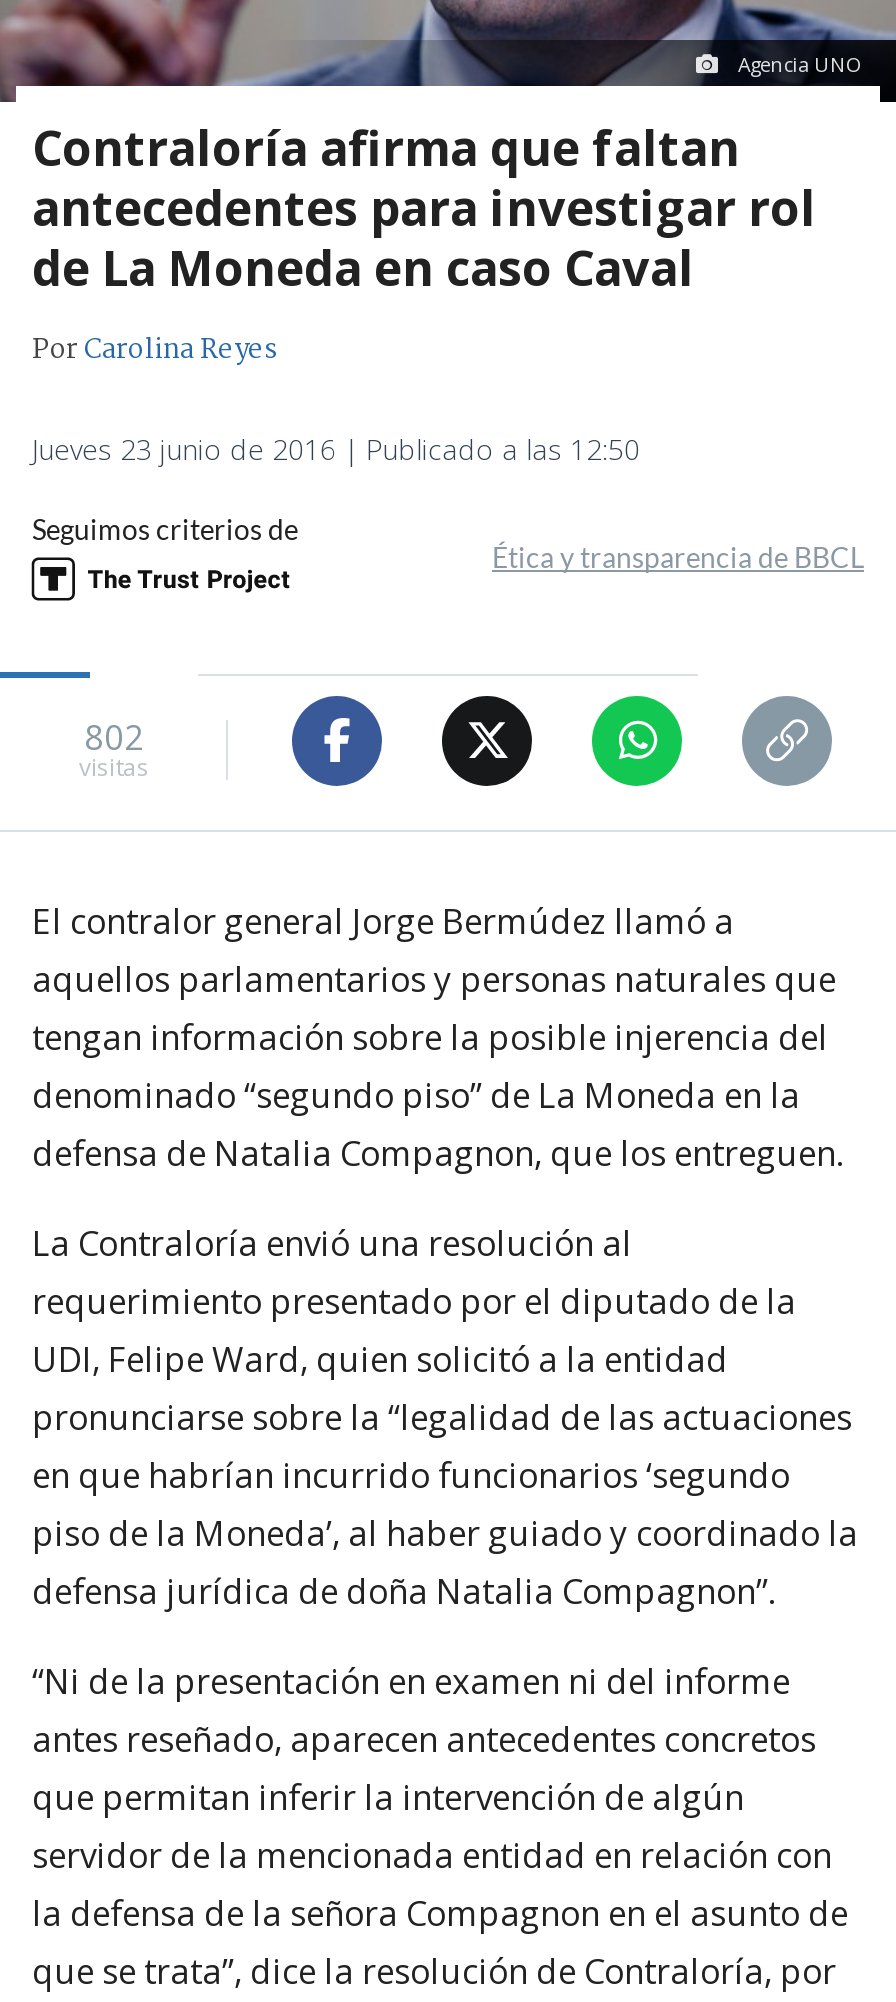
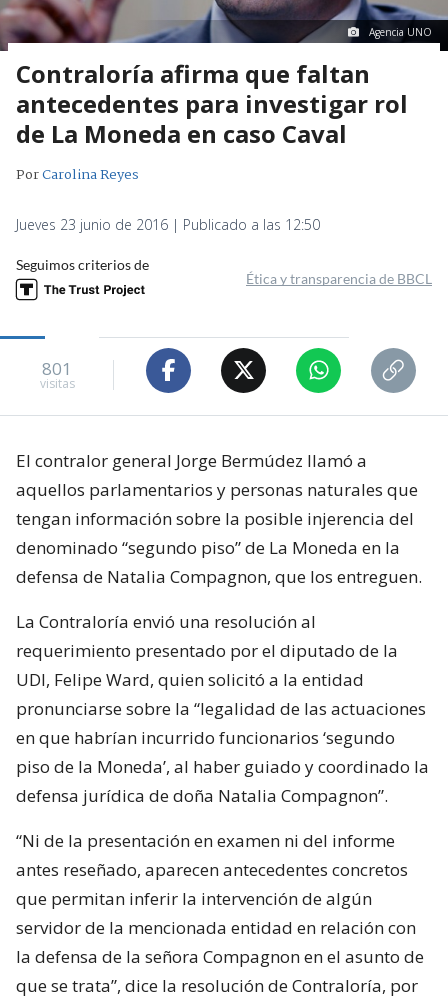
[84,715,144,761] 802 -> [42,357,72,380] 801

